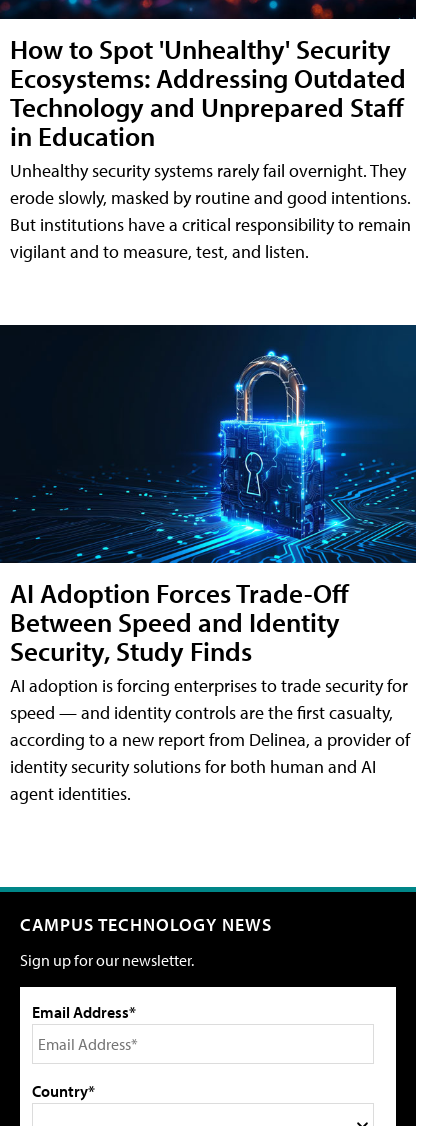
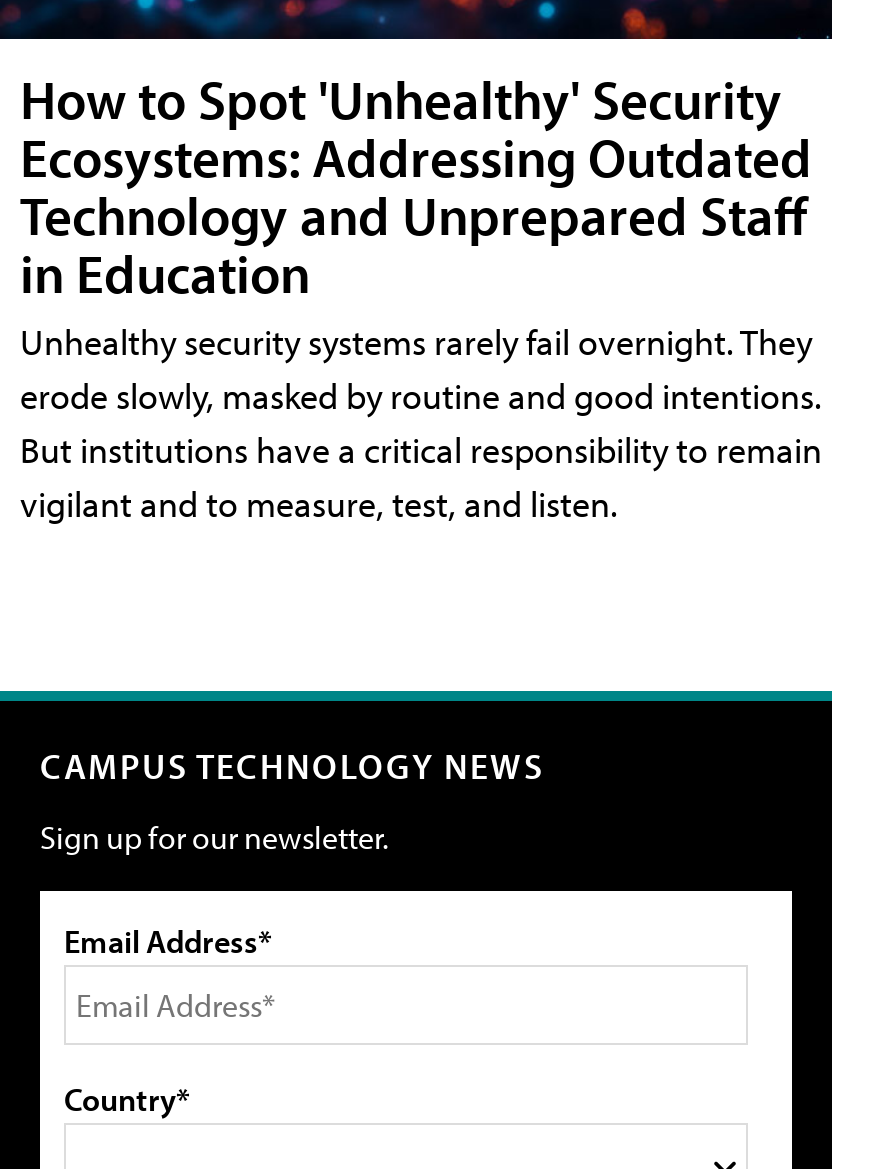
[3,324,417,805] [image] | AI Adoption Forces Trade-Off | Between Speed and Identity | Security, Study Finds | AI adoption is forcing enterprises to trade security for | speed — and identity controls are the first casualty, | according to a new report from Delinea, a provider of | identity security solutions for both human and AI | agent identities. -> none

